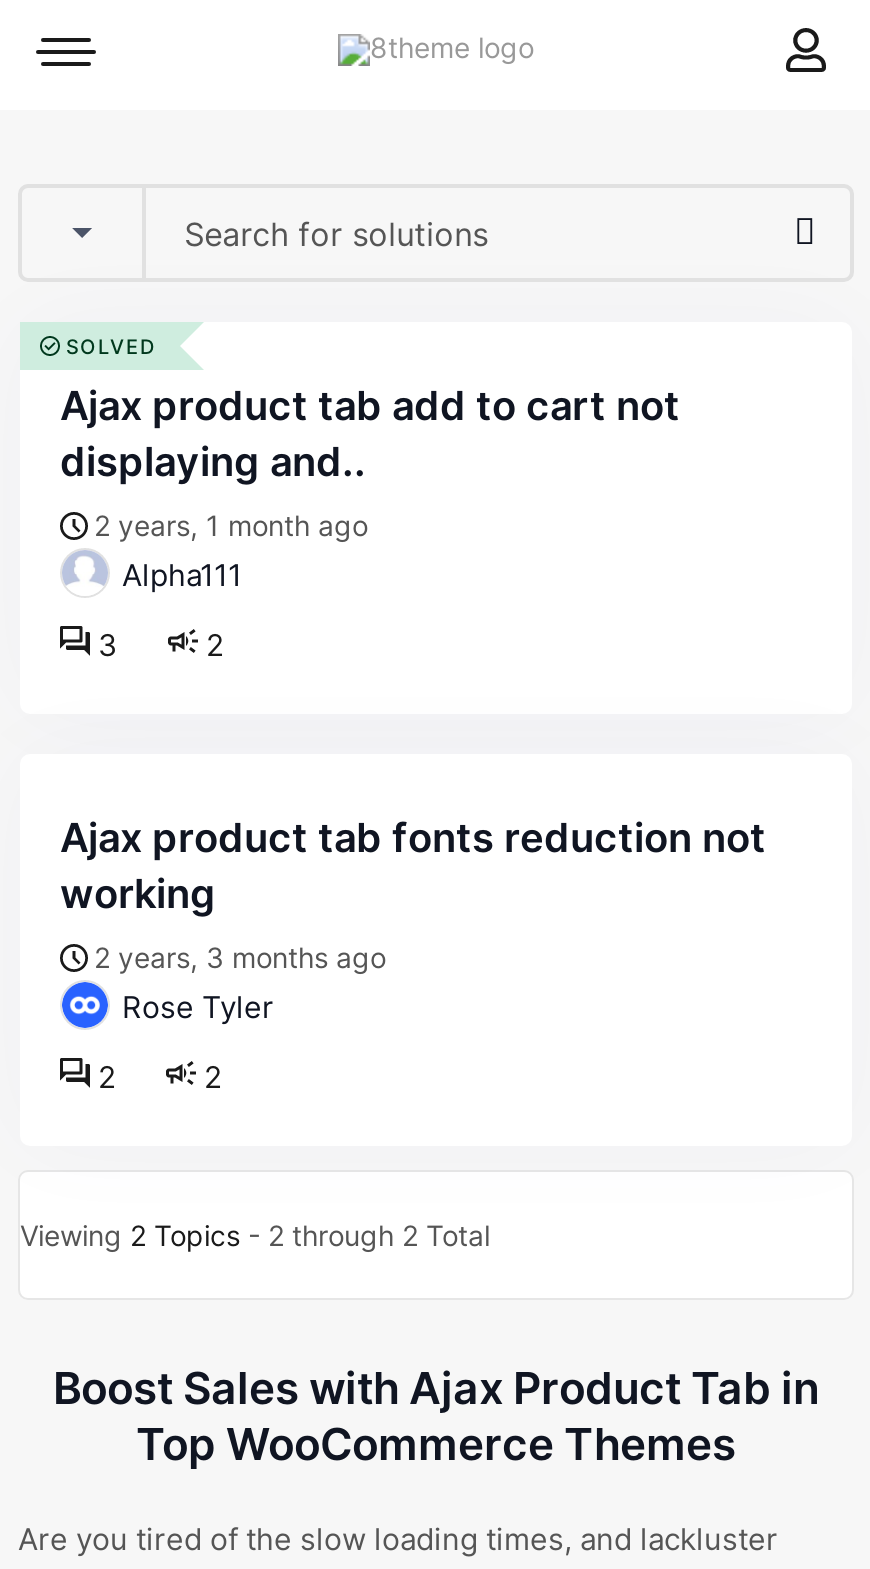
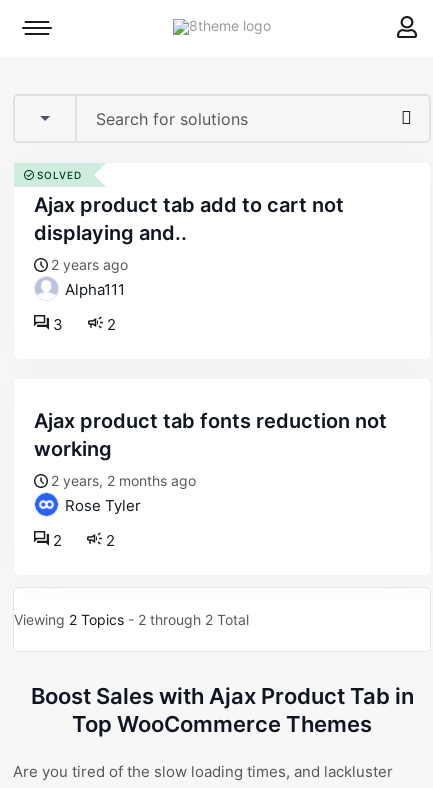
[94,508,368,542] 2 years, 1 month ago -> [51,256,128,273] 2 years ago
[94,940,386,974] 2 years, 3 months ago -> [51,472,196,489] 2 years, 2 months ago

